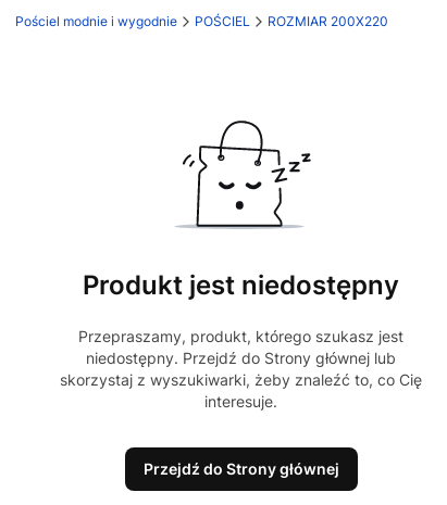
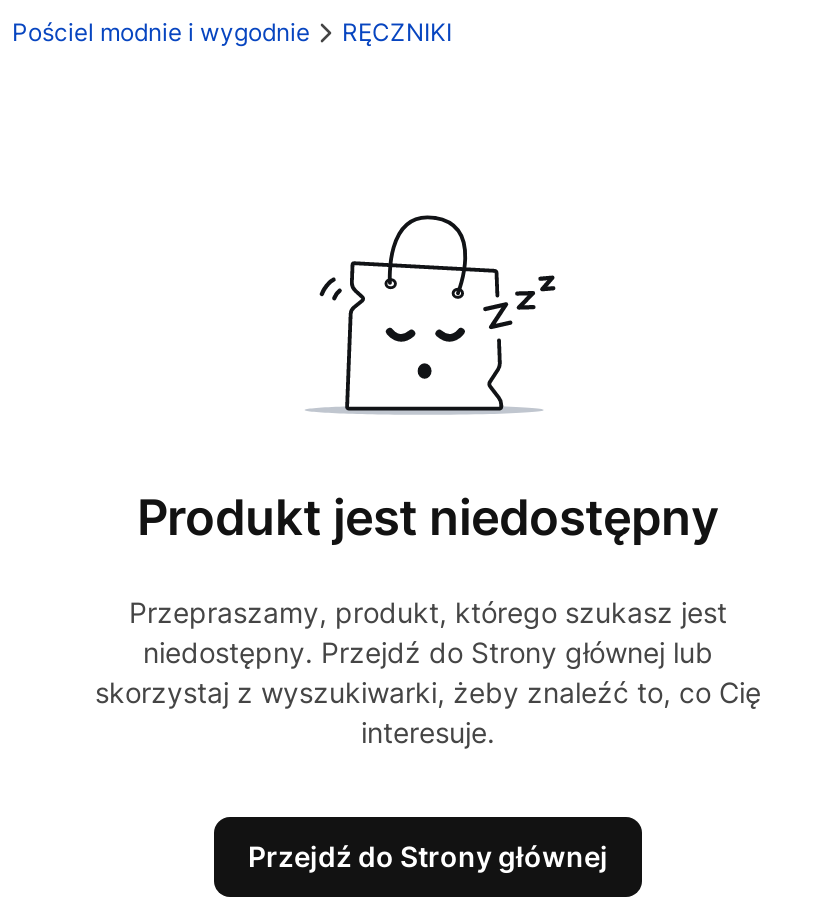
[195,13,388,29] POŚCIEL | ROZMIAR 200X220 -> [342,17,452,47] RĘCZNIKI

